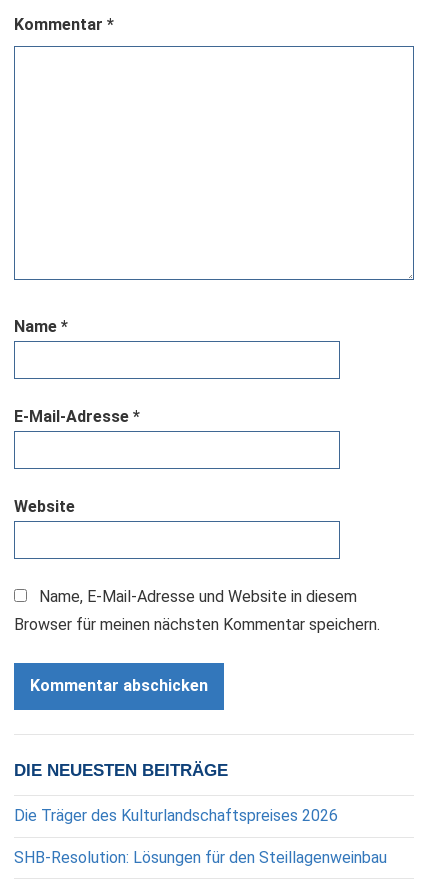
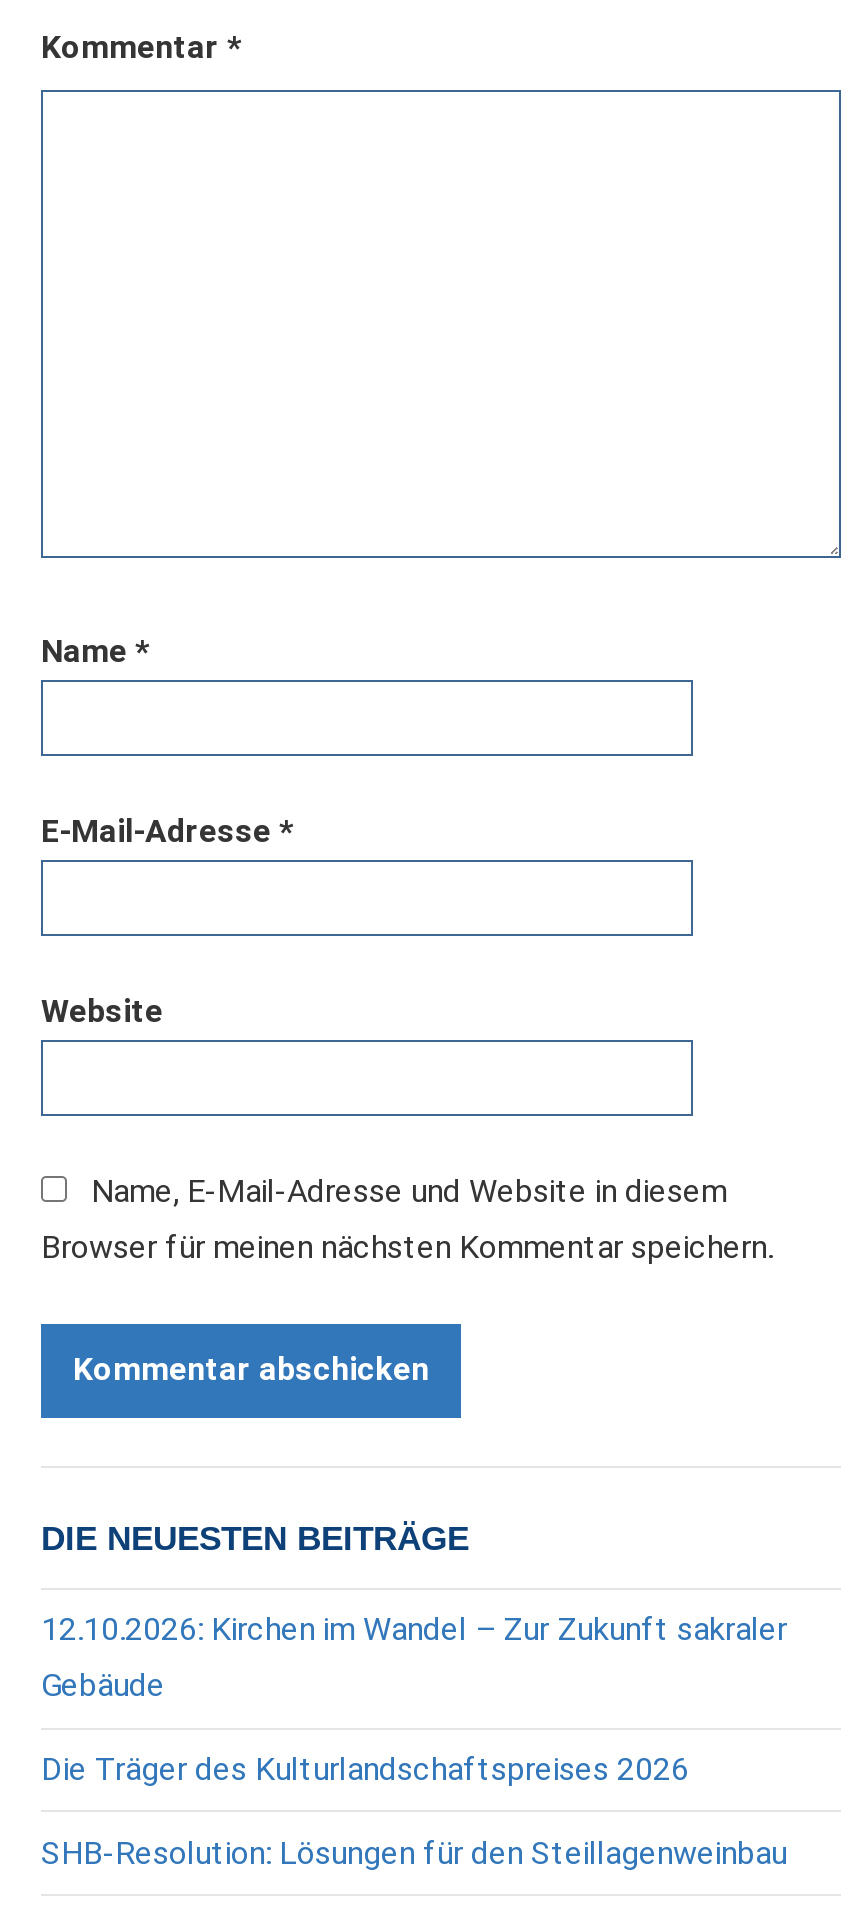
none -> [41,1610,787,1704] 12.10.2026: Kirchen im Wandel – Zur Zukunft sakraler | Gebäude

